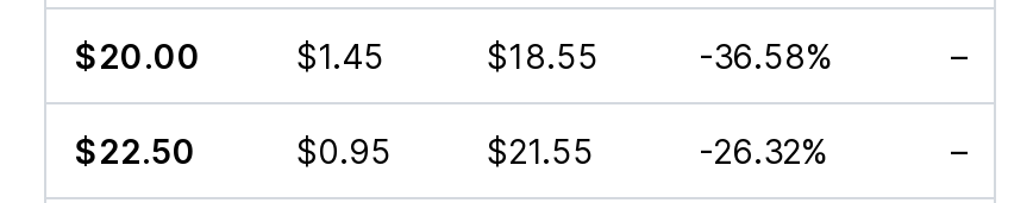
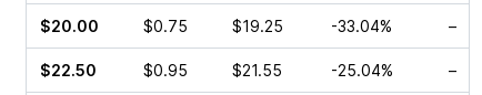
[296,36,384,76] $1.45 -> [143,17,188,35] $0.75
[487,36,599,76] $18.55 -> [232,17,283,35] $19.25
[699,36,832,76] -36.58% -> [331,17,392,35] -33.04%
[699,131,827,171] -26.32% -> [331,61,393,80] -25.04%

